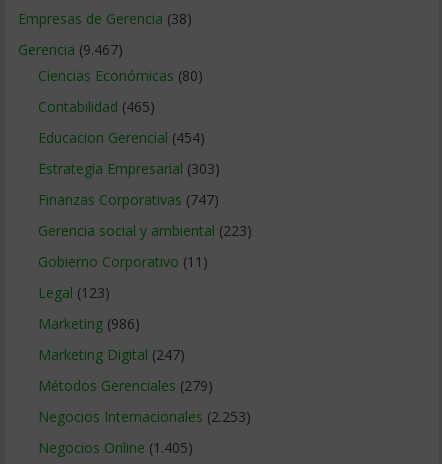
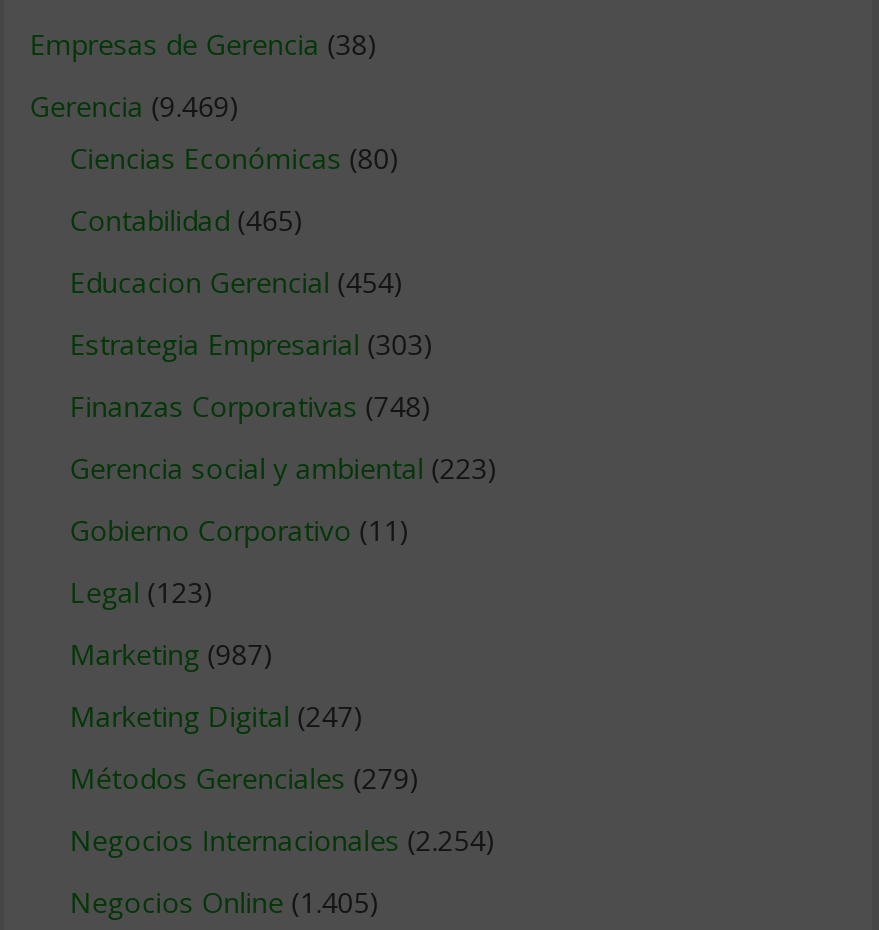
[18,40,123,59] Gerencia (9.467) -> [30,87,240,125] Gerencia (9.469)
[38,190,219,209] Finanzas Corporativas (747) -> [70,387,432,425] Finanzas Corporativas (748)
[38,314,140,333] Marketing (986) -> [70,635,274,673] Marketing (987)
[38,407,251,426] Negocios Internacionales (2.253) -> [70,821,496,859] Negocios Internacionales (2.254)

